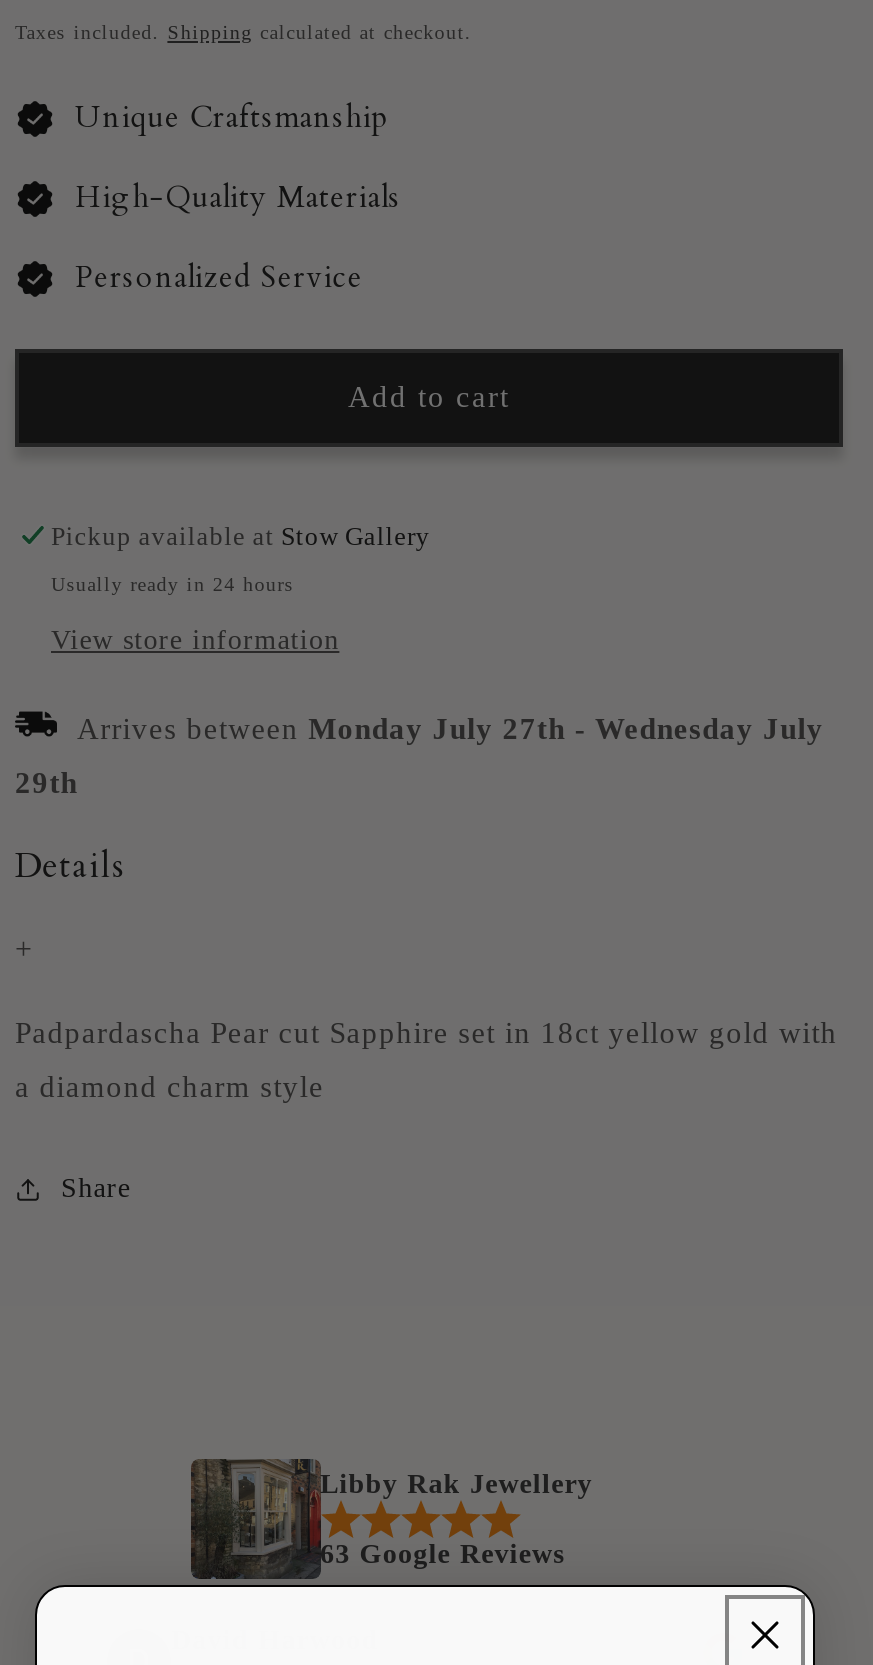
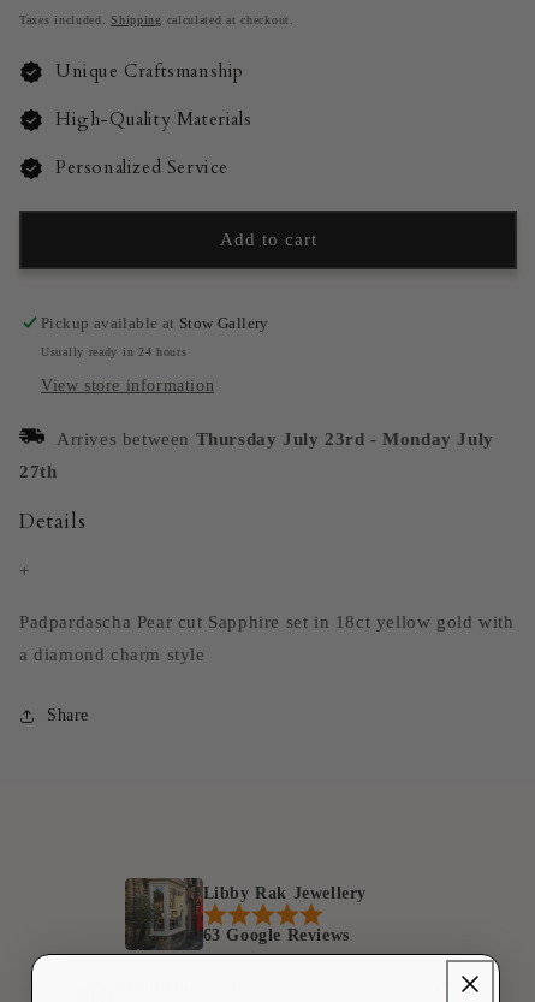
[77,713,824,745] Arrives between Monday July 27th - Wednesday July -> [57,429,494,449] Arrives between Thursday July 23rd - Monday July
[15,767,78,799] 29th -> [19,462,57,481] 27th

